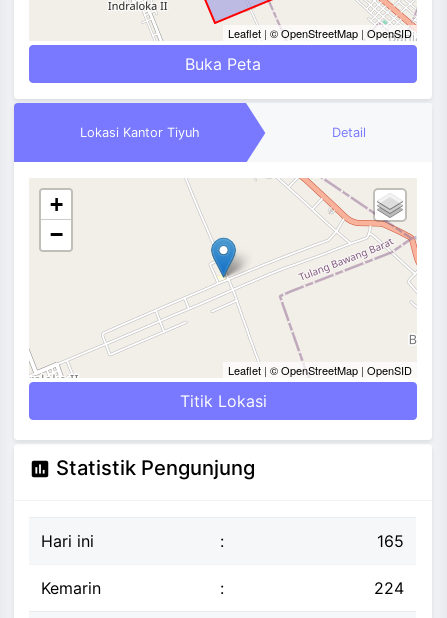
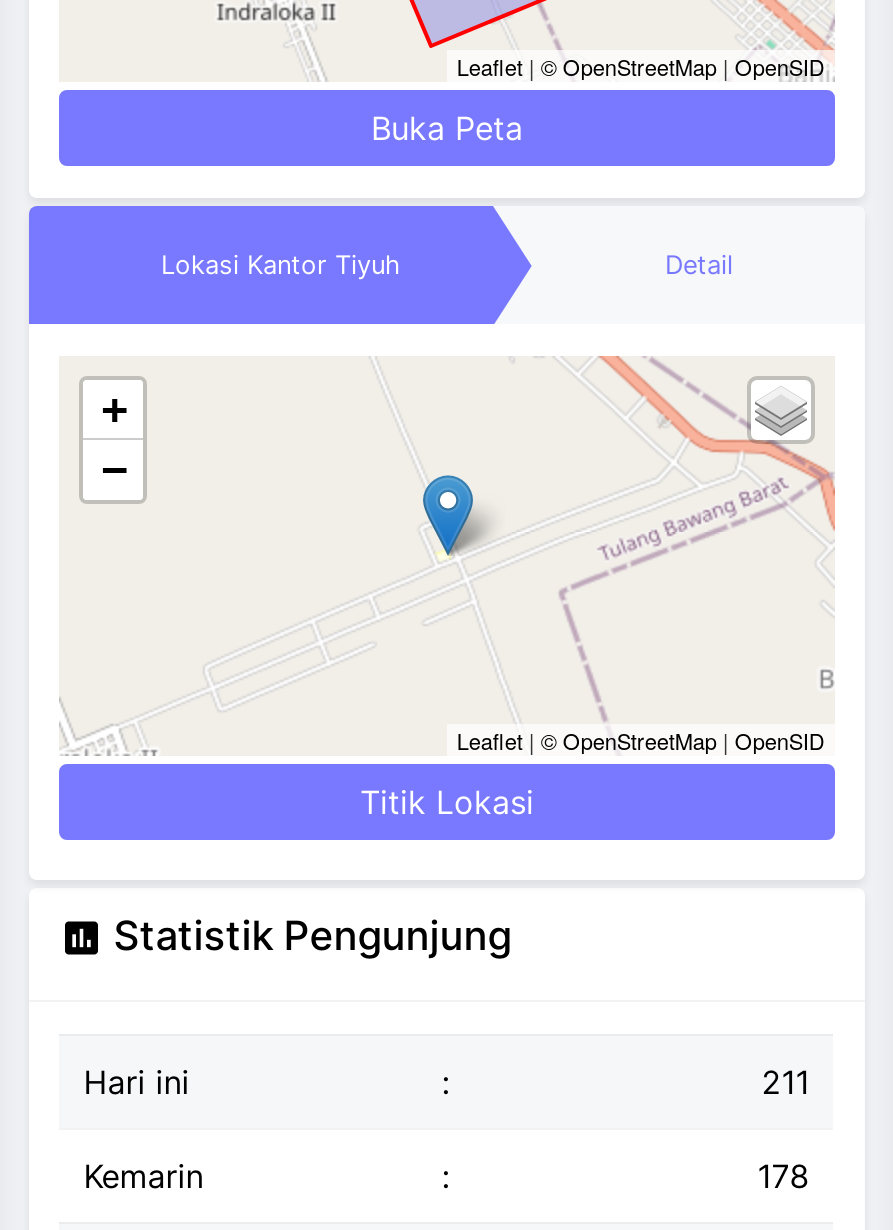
[377,531,404,551] 165 -> [761,1062,809,1102] 211
[374,578,404,598] 224 -> [757,1156,809,1196] 178

